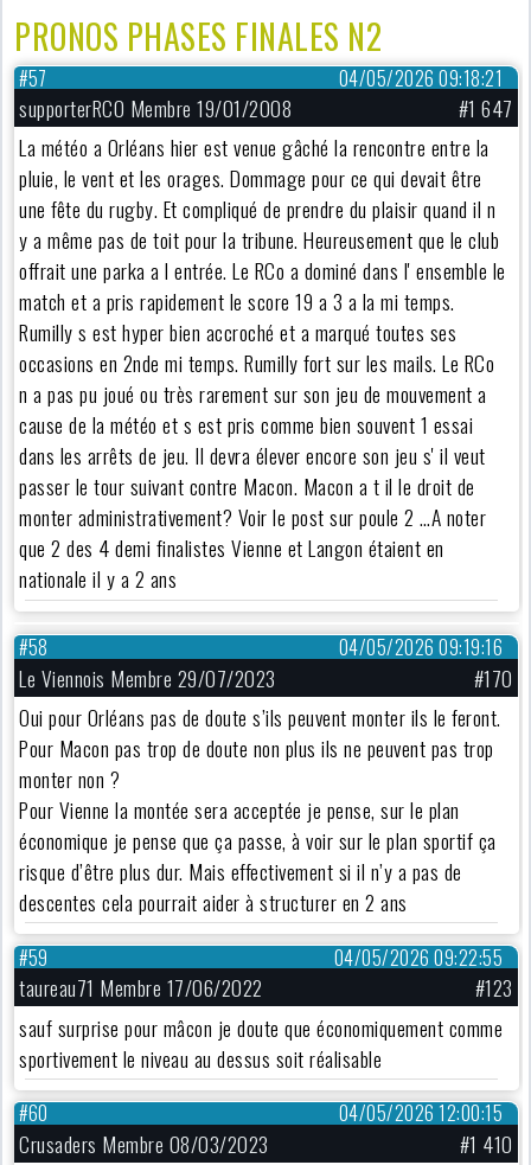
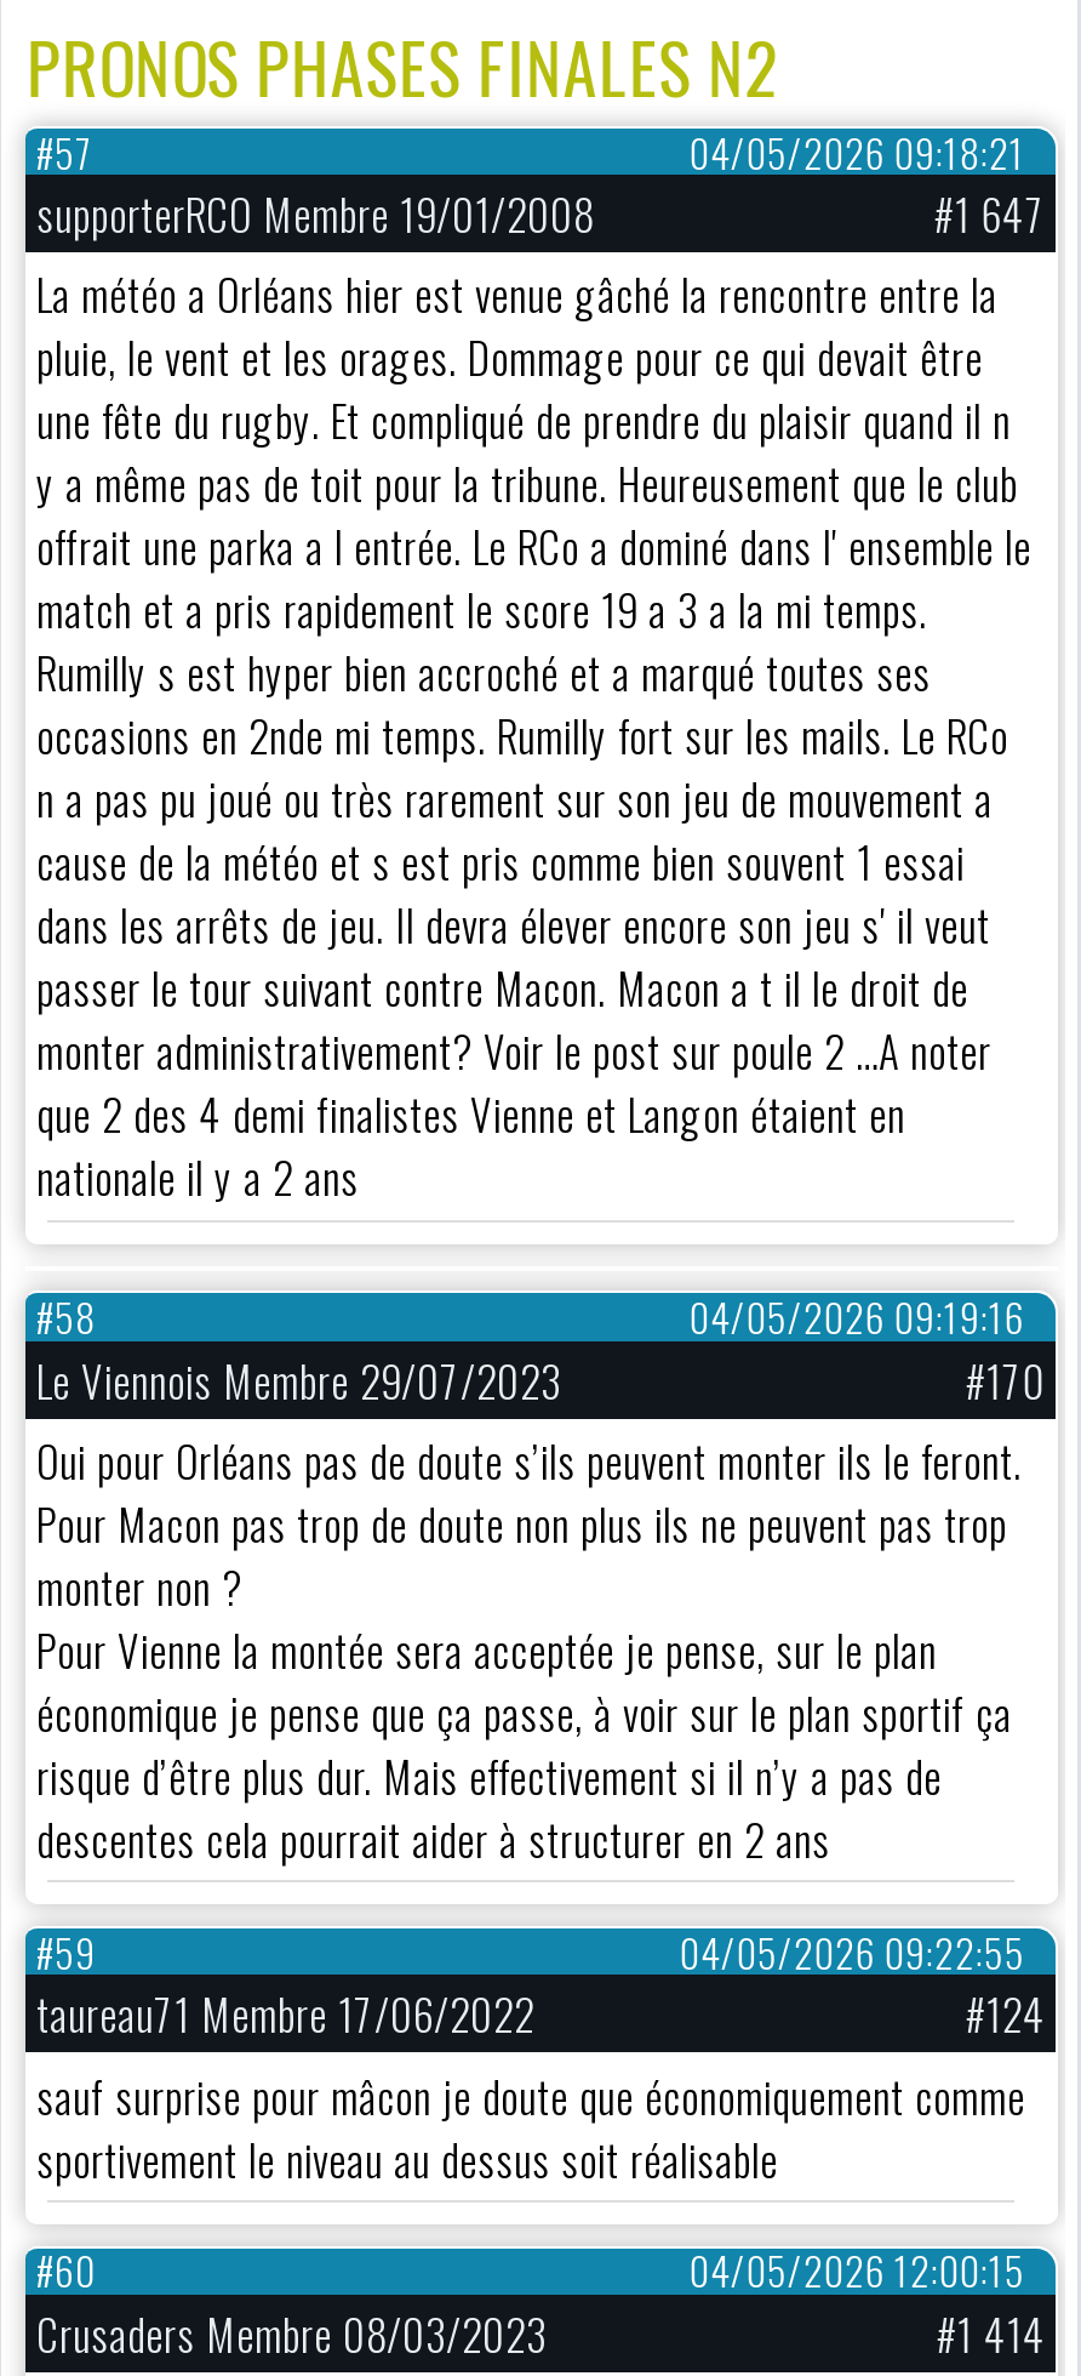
[475,972,513,1003] #123 -> [966,1983,1046,2046] #124
[460,1128,513,1159] #1 410 -> [937,2302,1046,2365] #1 414

